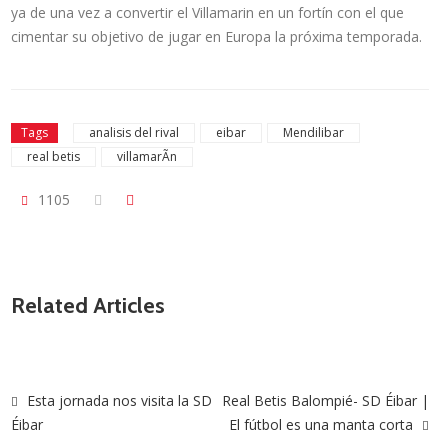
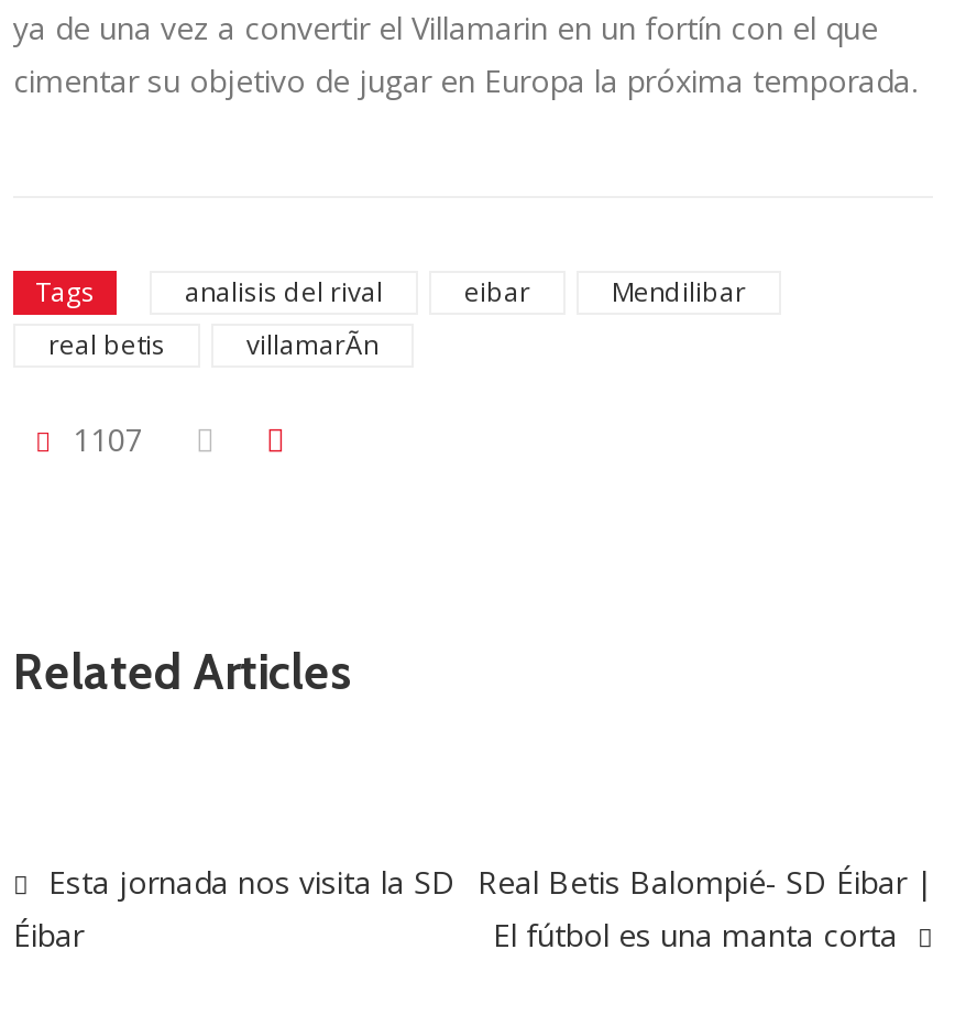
[38,190,70,209] 1105 -> [73,418,143,460] 1107

